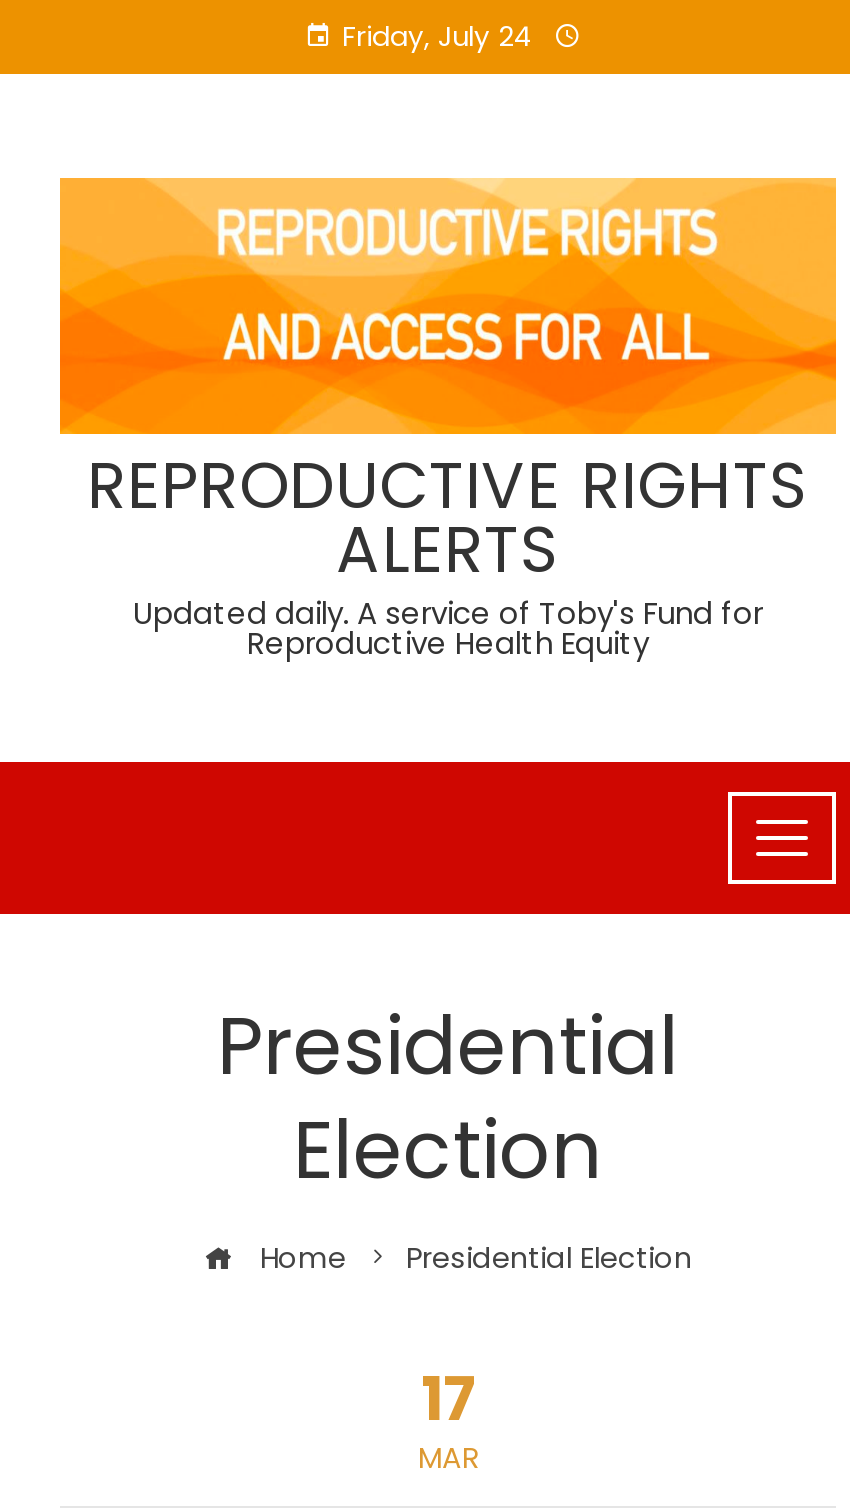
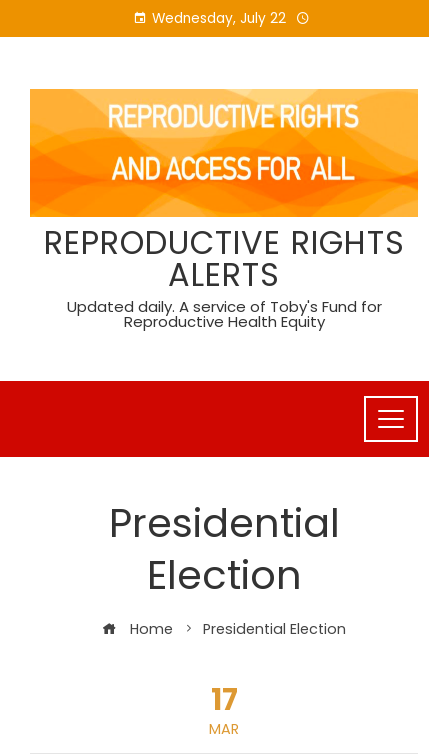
[342,18,534,56] Friday, July 24 -> [152,9,286,28] Wednesday, July 22

